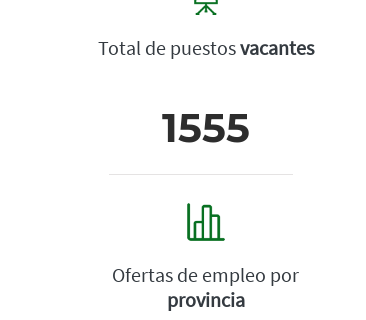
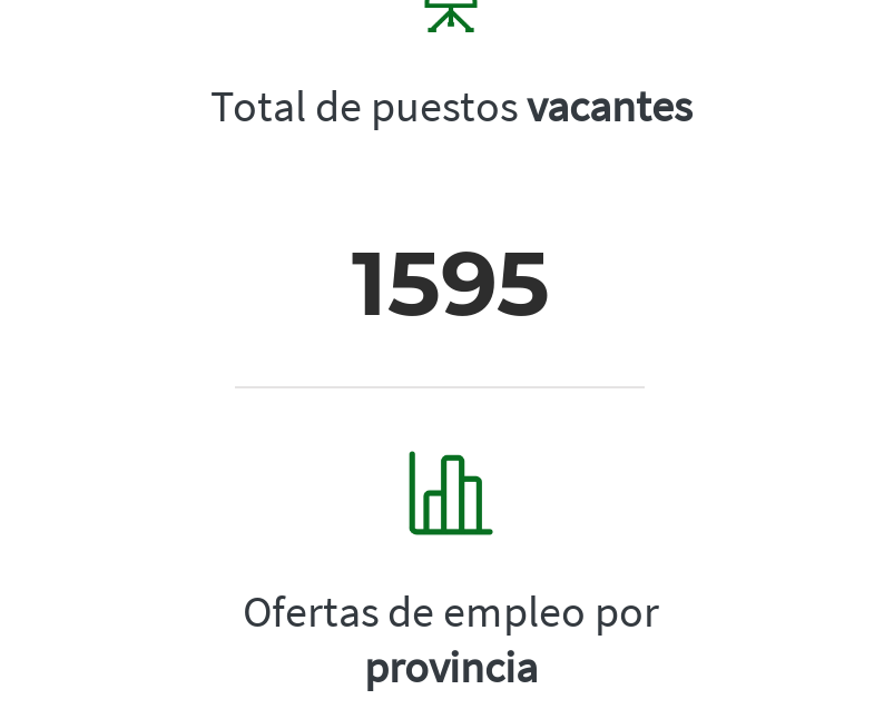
[162,103,250,152] 1555 -> [352,229,550,338] 1595

